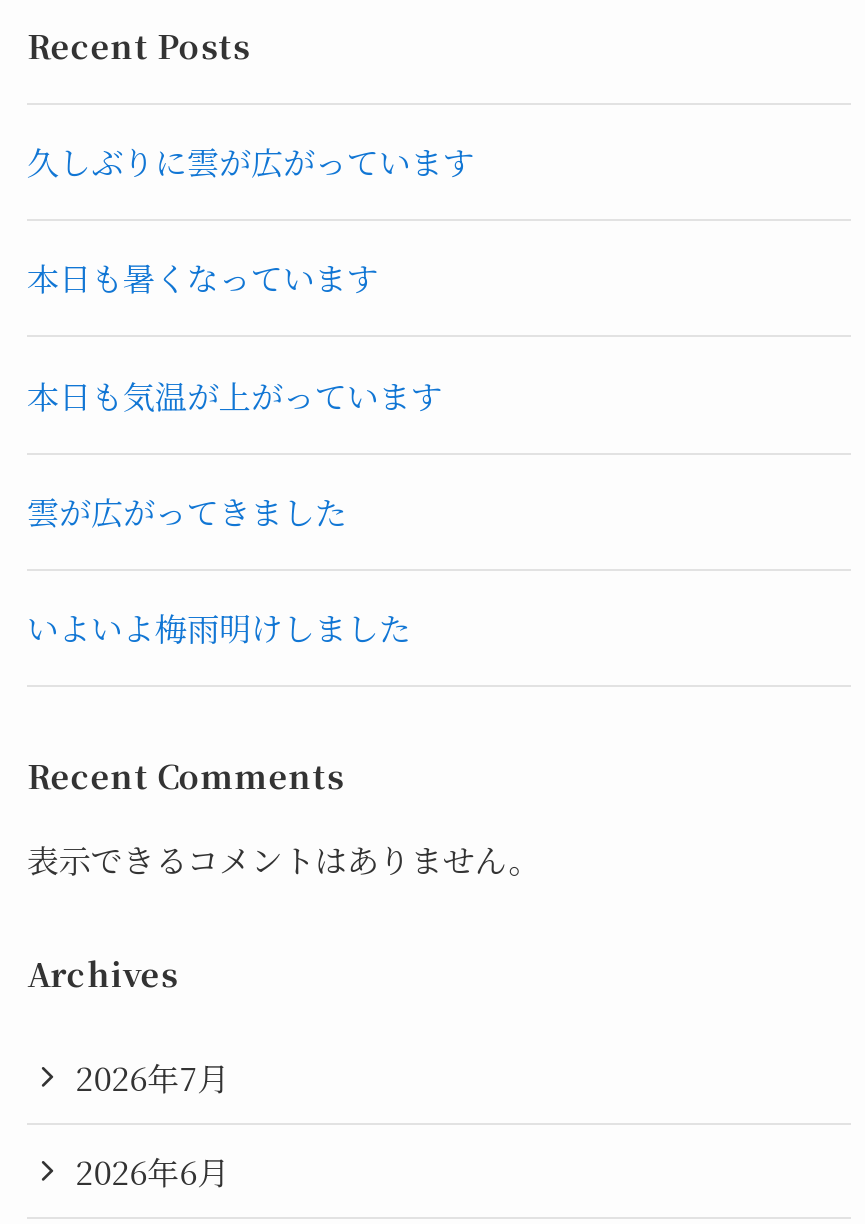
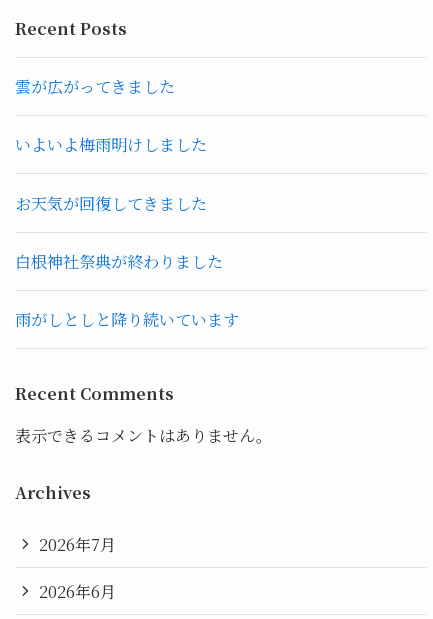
[27,137,475,418] 久しぶりに雲が広がっています | 本日も暑くなっています | 本日も気温が上がっています -> none
moved [27,487,411,651] -> [15,74,207,156]: 雲が広がってきました | いよいよ梅雨明けしました
none -> [15,191,239,331] お天気が回復してきました | 白根神社祭典が終わりました | 雨がしとしと降り続いています

